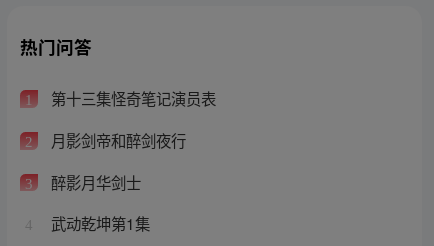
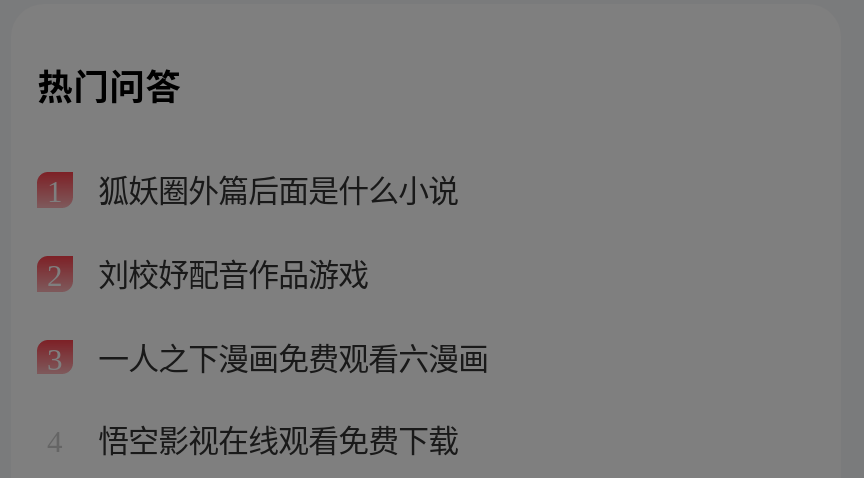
[47,87,216,109] 第十三集怪奇笔记演员表 -> [90,167,458,211] 狐妖圈外篇后面是什么小说
[47,129,186,151] 月影剑帝和醉剑夜行 -> [90,250,368,294] 刘校妤配音作品游戏
[47,171,141,193] 醉影月华剑士 -> [90,333,488,377] 一人之下漫画免费观看六漫画
[47,212,150,234] 武动乾坤第1集 -> [90,417,458,461] 悟空影视在线观看免费下载

